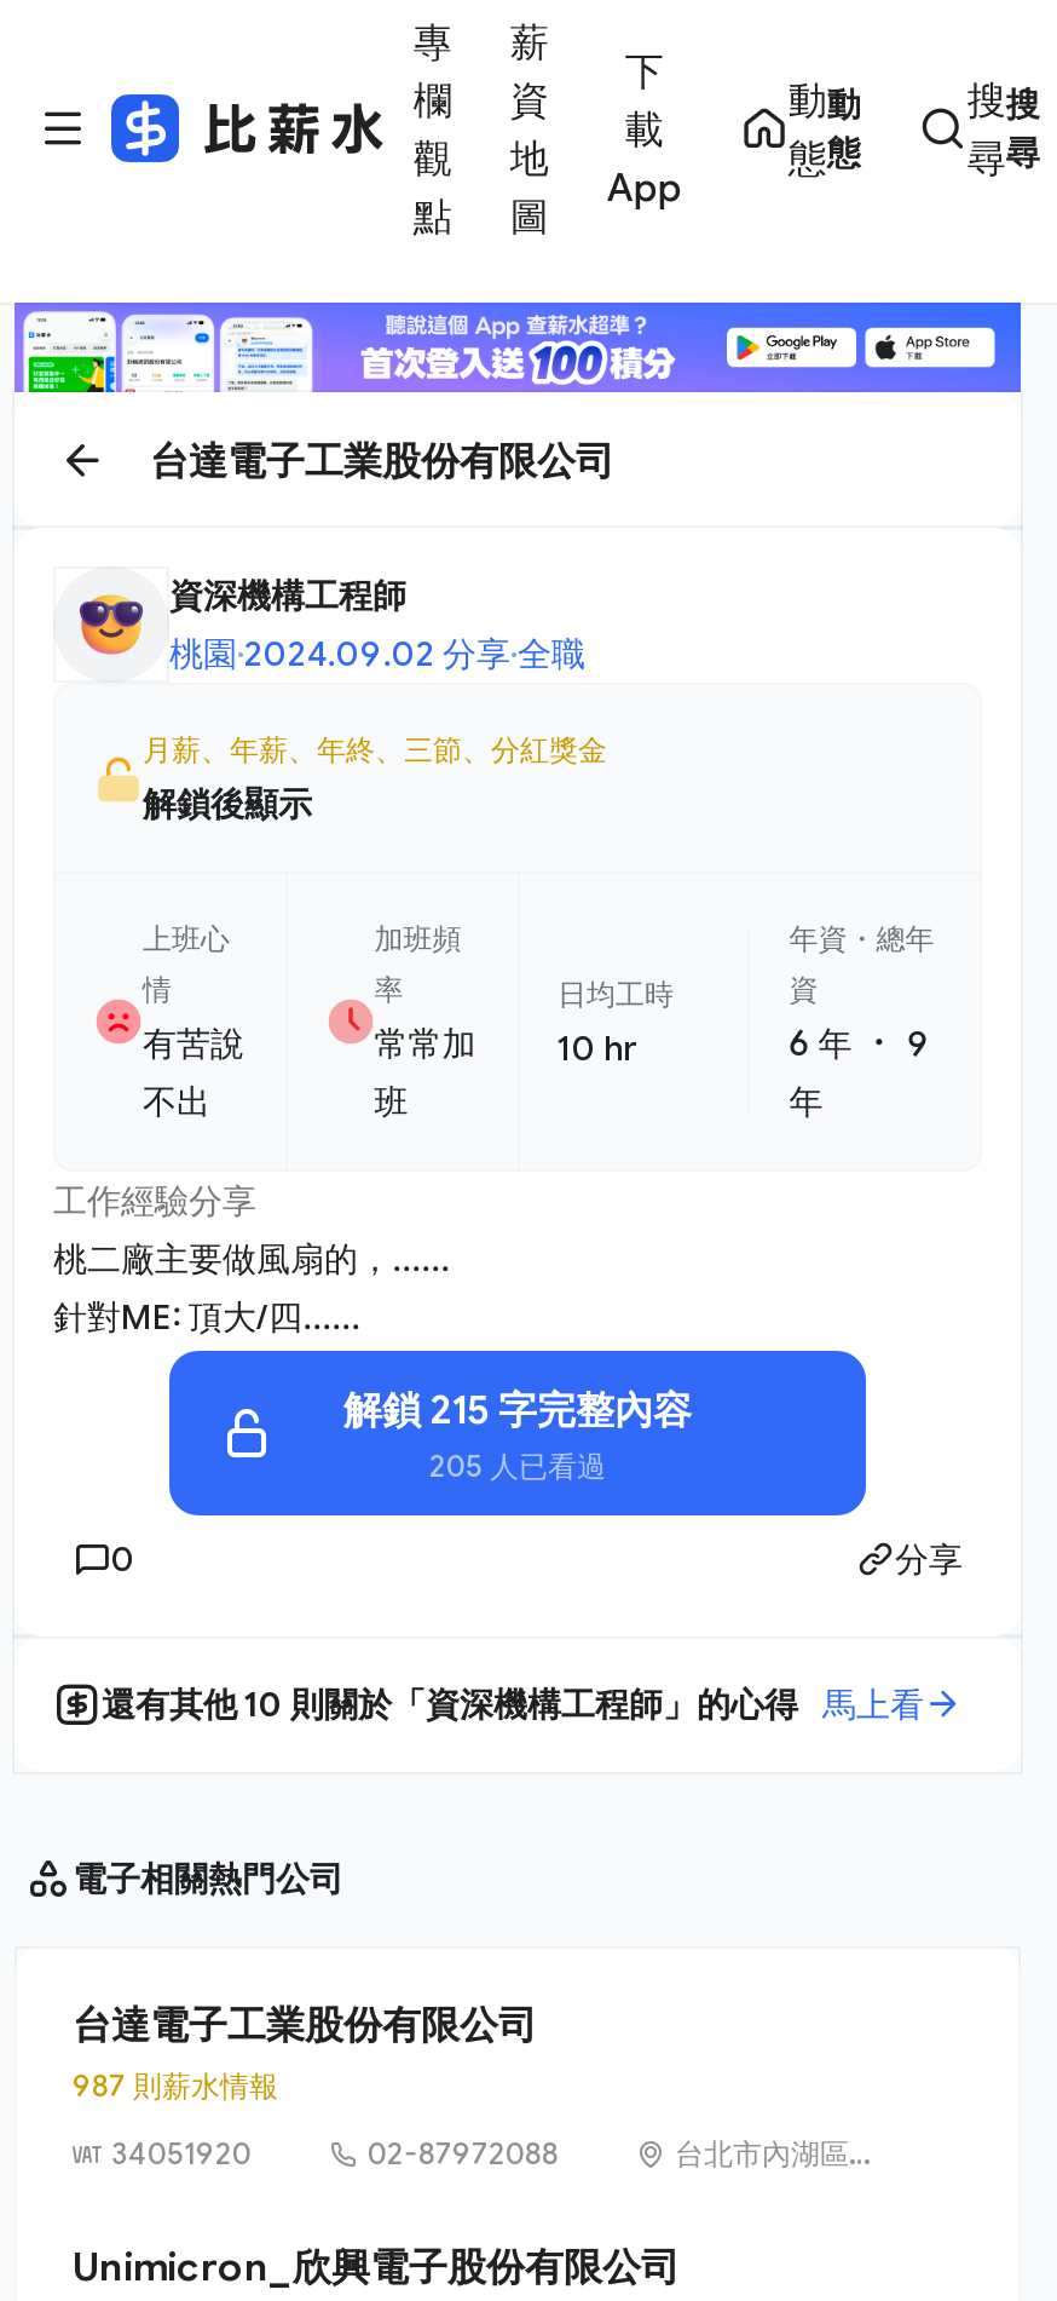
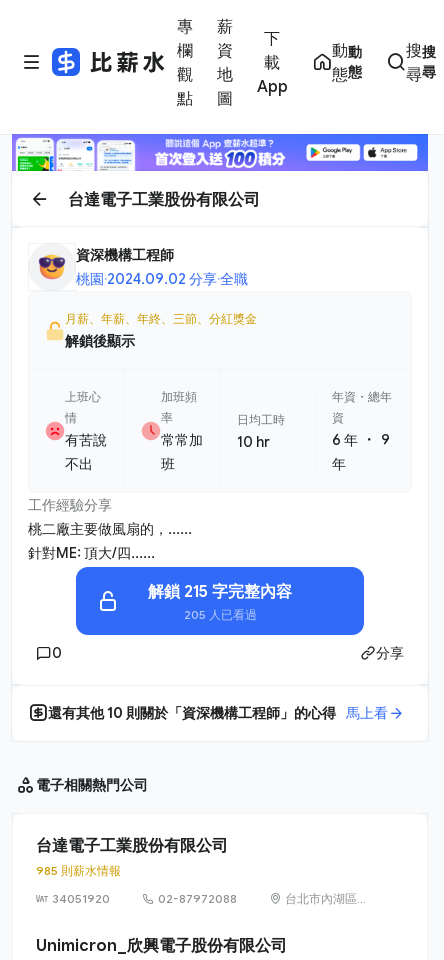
[73,2068,278,2104] 987 則薪水情報 -> [36,863,121,878] 985 則薪水情報

